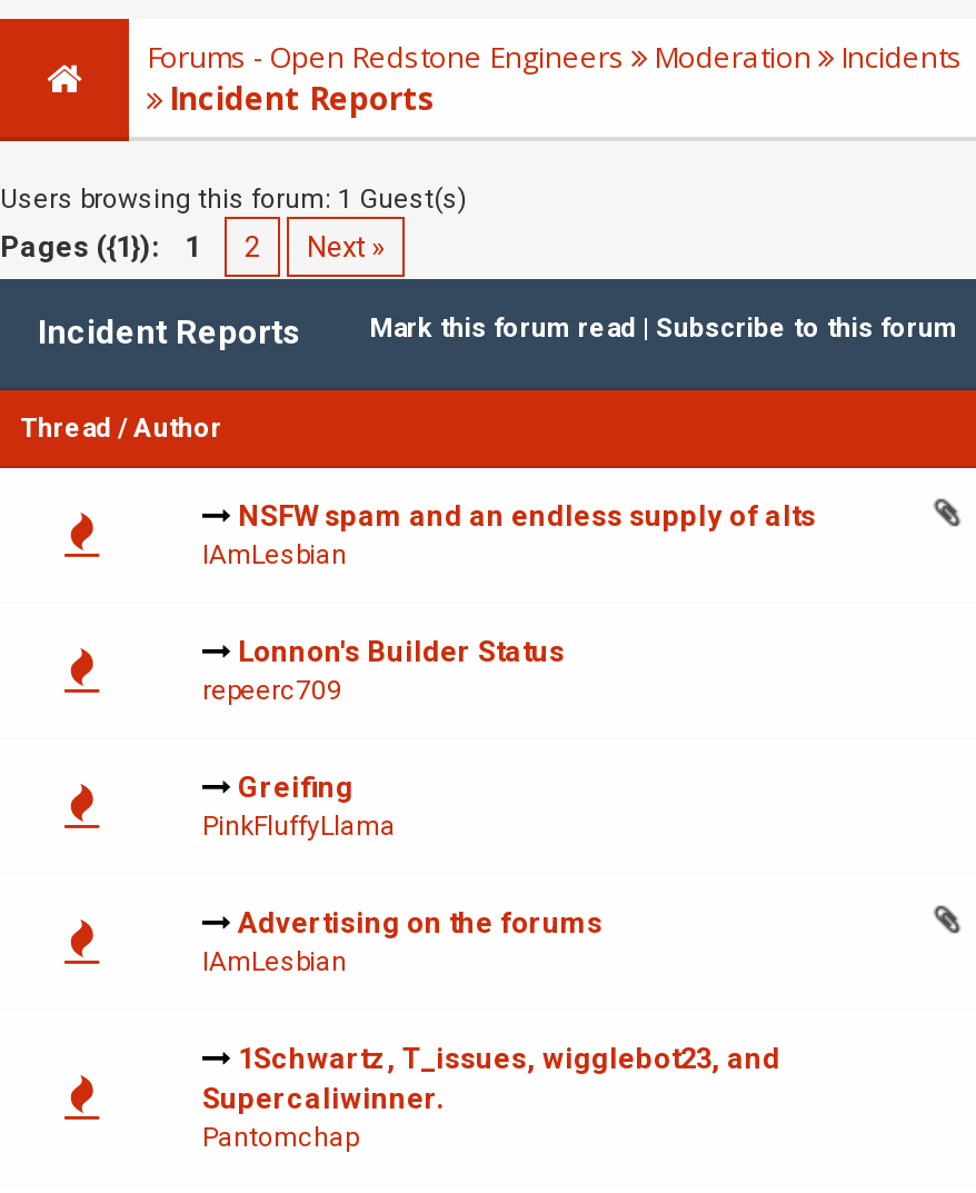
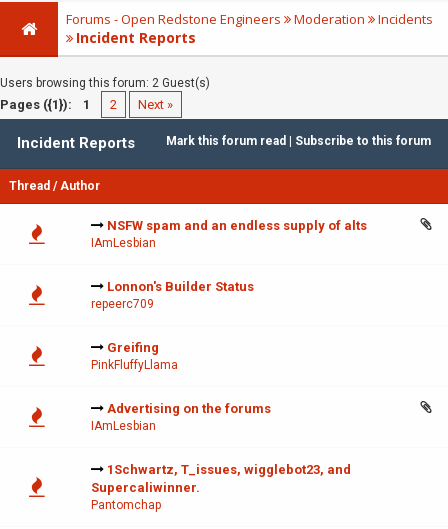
[0,184,467,215] Users browsing this forum: 1 Guest(s) -> [0,76,210,90] Users browsing this forum: 2 Guest(s)

